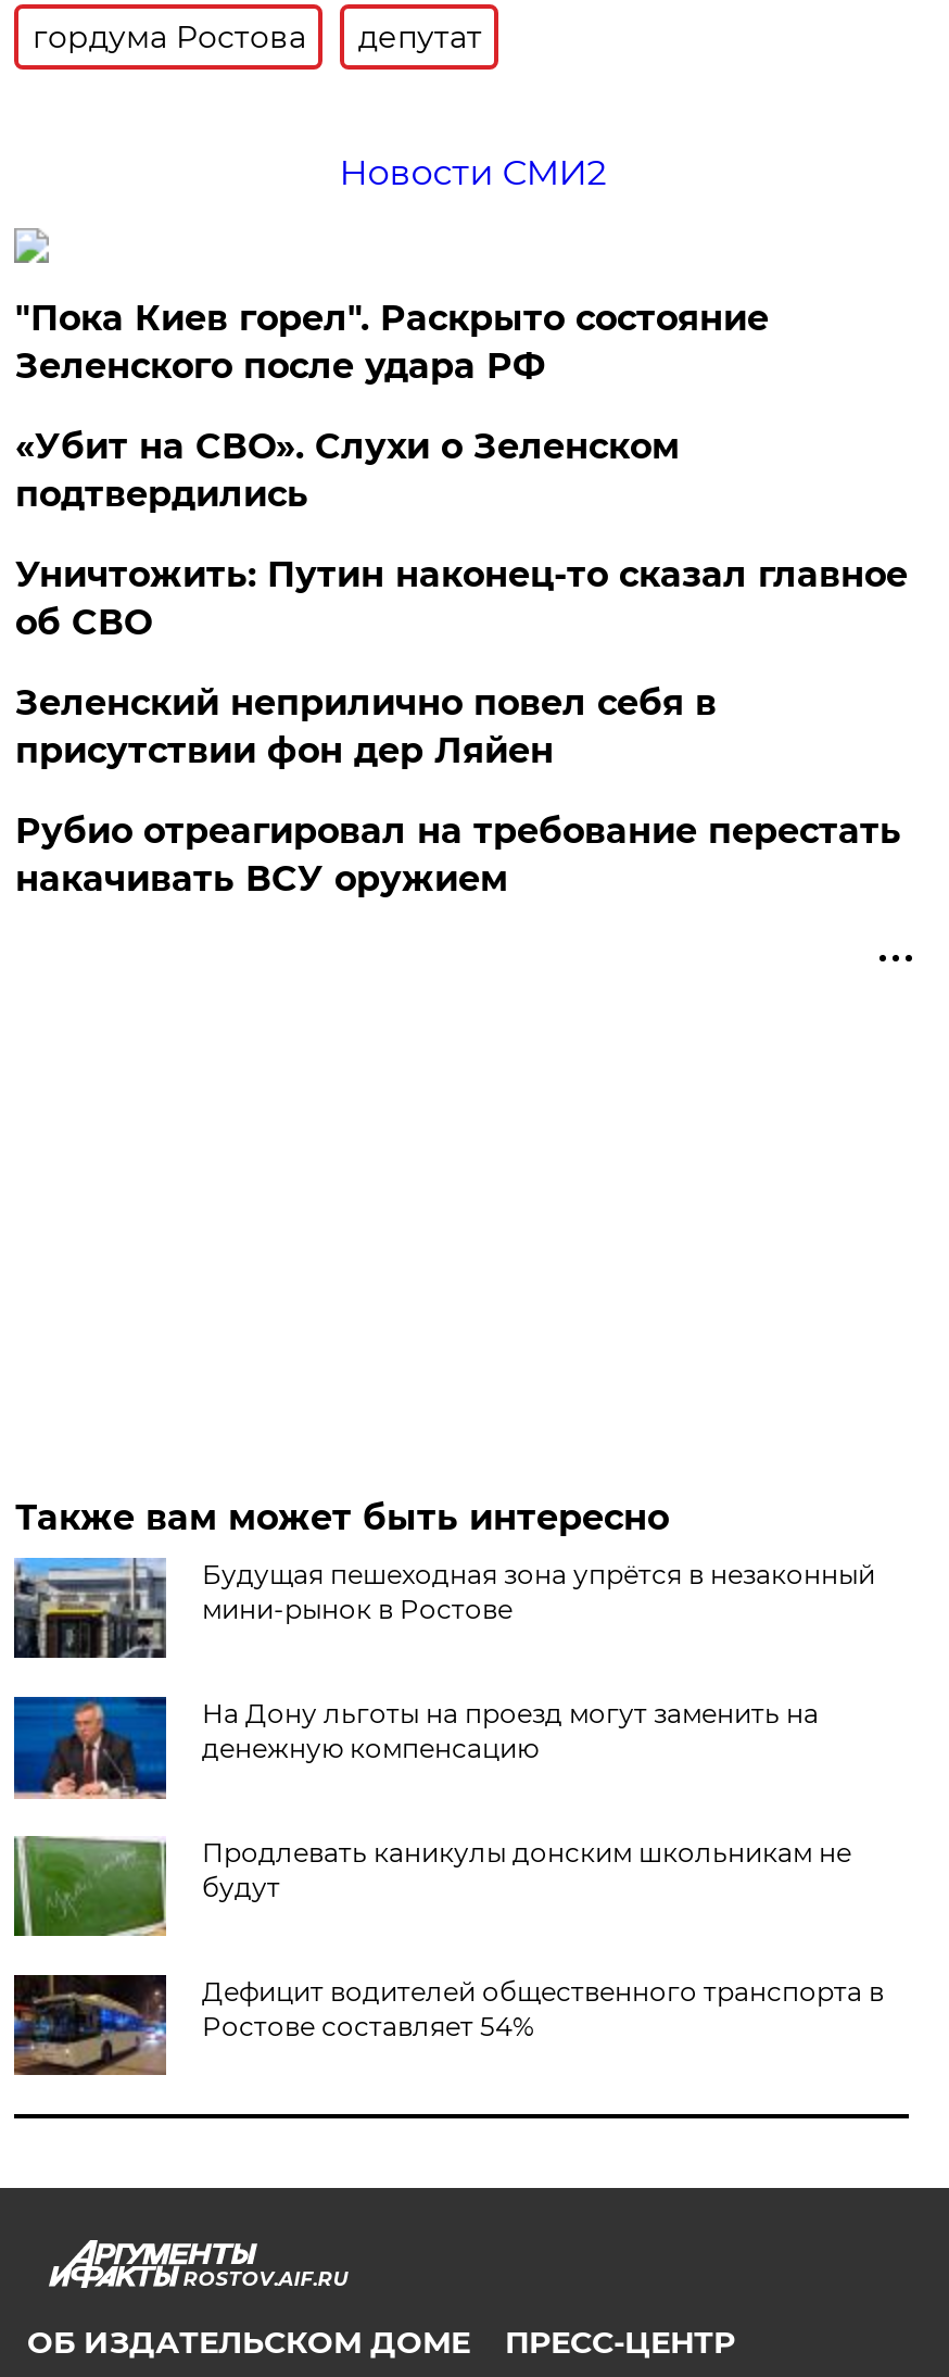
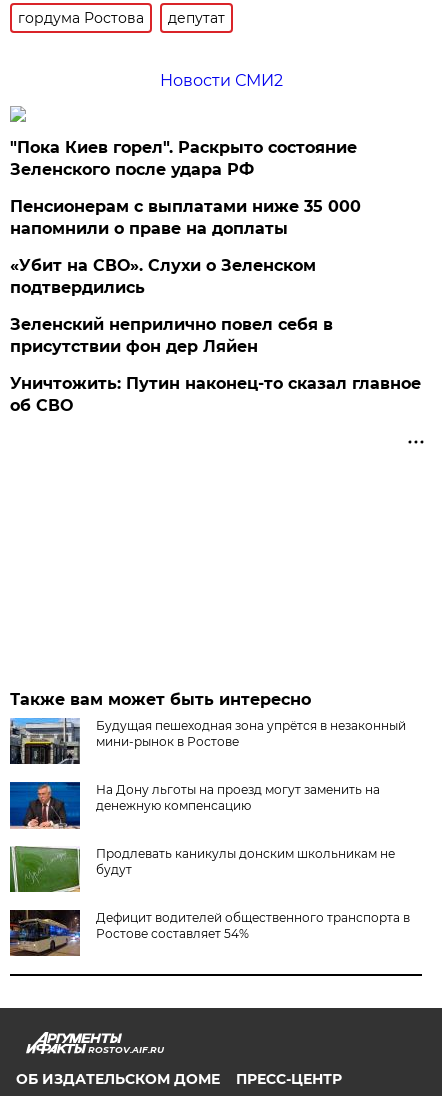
none -> [10,197,361,238] Пенсионерам с выплатами ниже 35 000 | напомнили о праве на доплаты
moved [15,426,680,515] -> [10,256,316,297]: «Убит на СВО». Слухи о Зеленском | подтвердились
moved [15,554,908,643] -> [10,374,421,415]: Уничтожить: Путин наконец-то сказал главное | об СВО
[15,810,901,900] Рубио отреагировал на требование перестать | накачивать ВСУ оружием -> none

